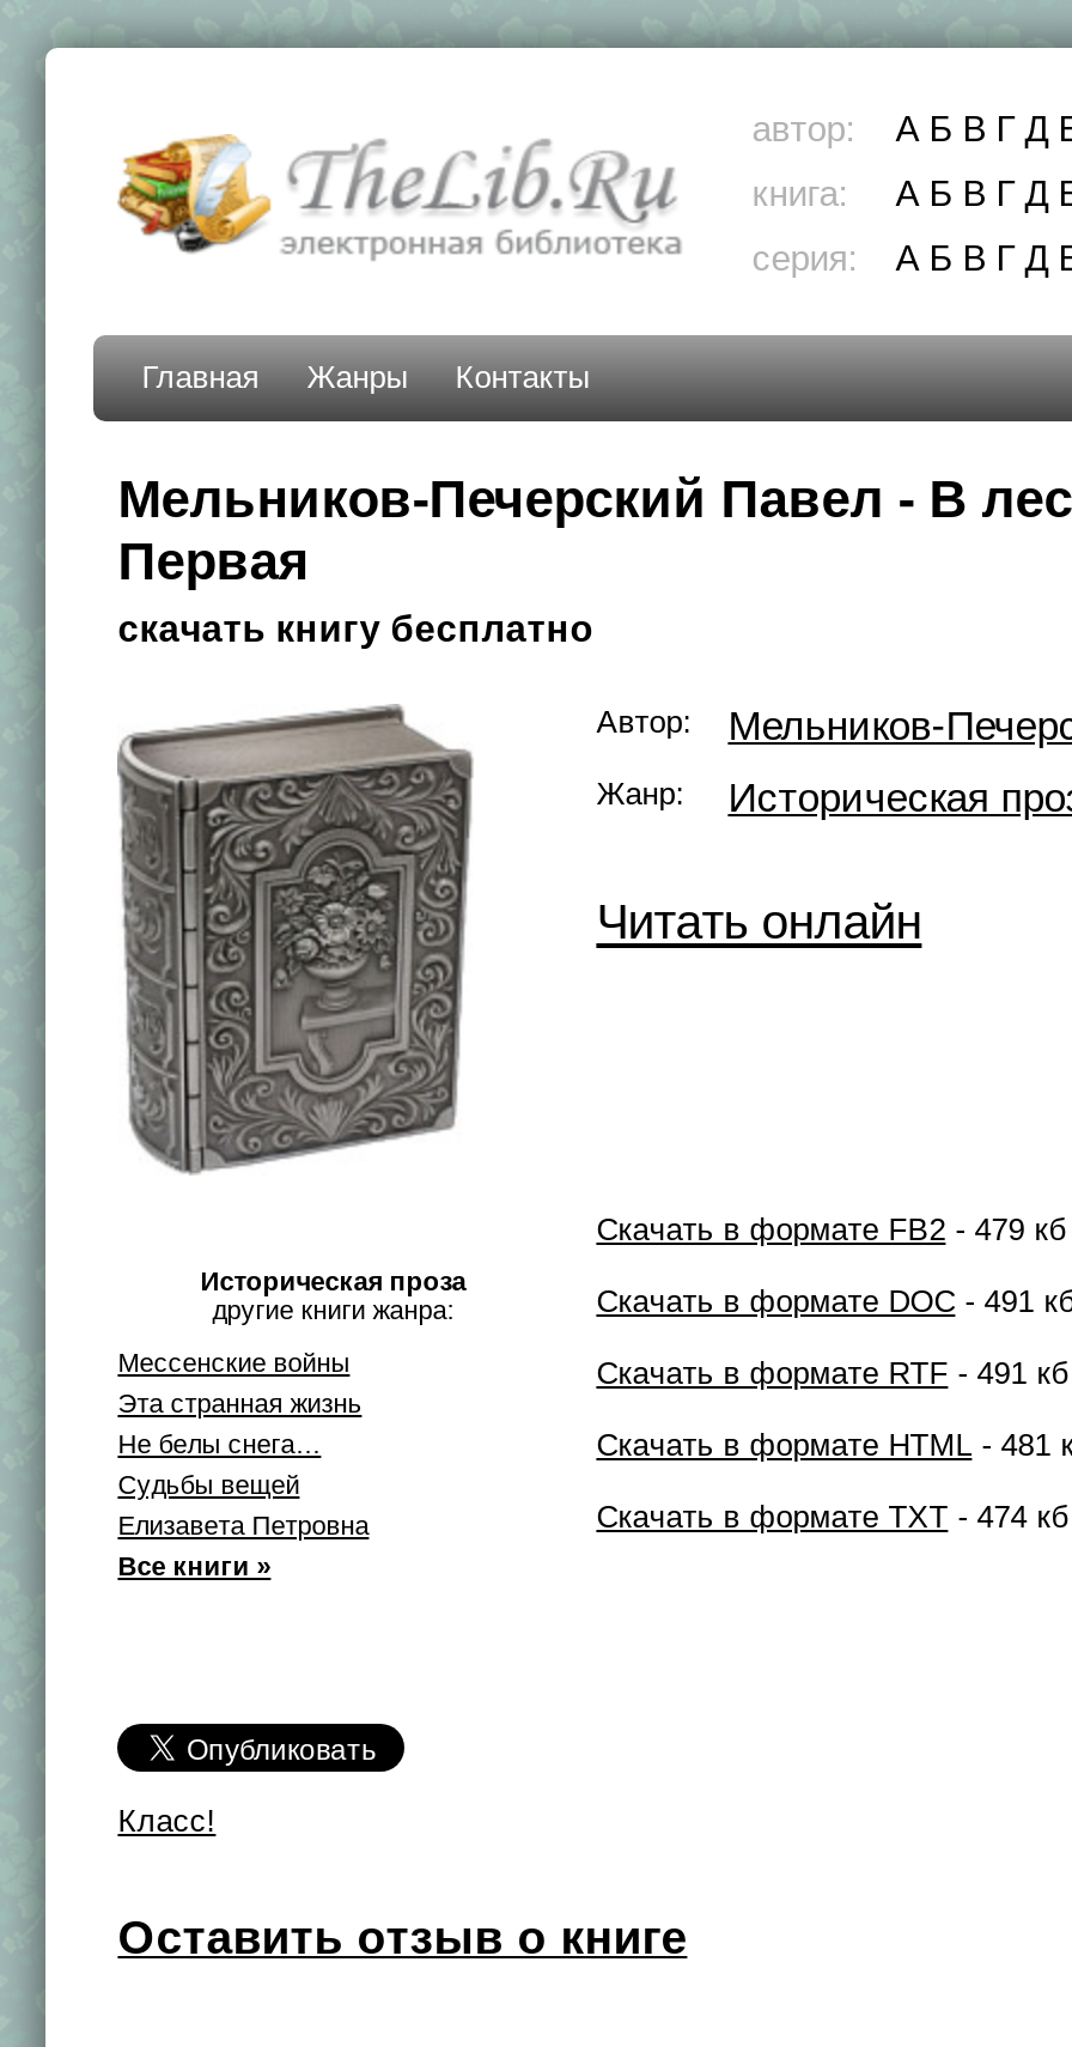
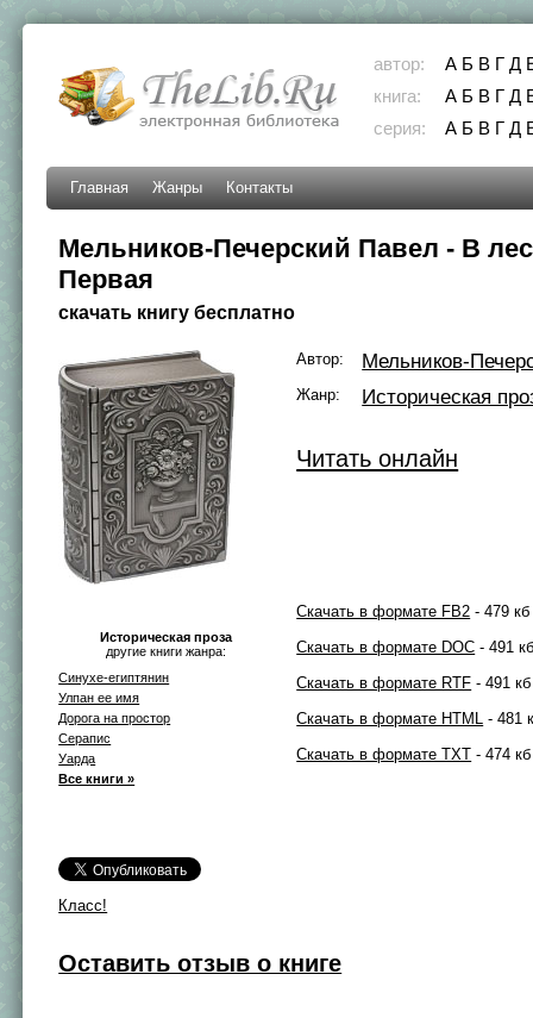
[118,1348,369,1539] Мессенские войны | Эта странная жизнь | Не белы снега… | Судьбы вещей | Елизавета Петровна -> [59,670,170,766] Синухе-египтянин | Улпан ее имя | Дорога на простор | Серапис | Уарда

